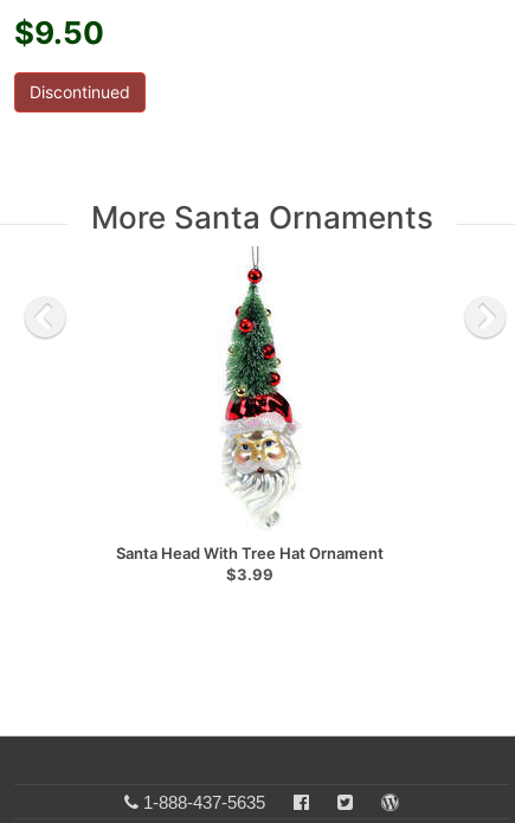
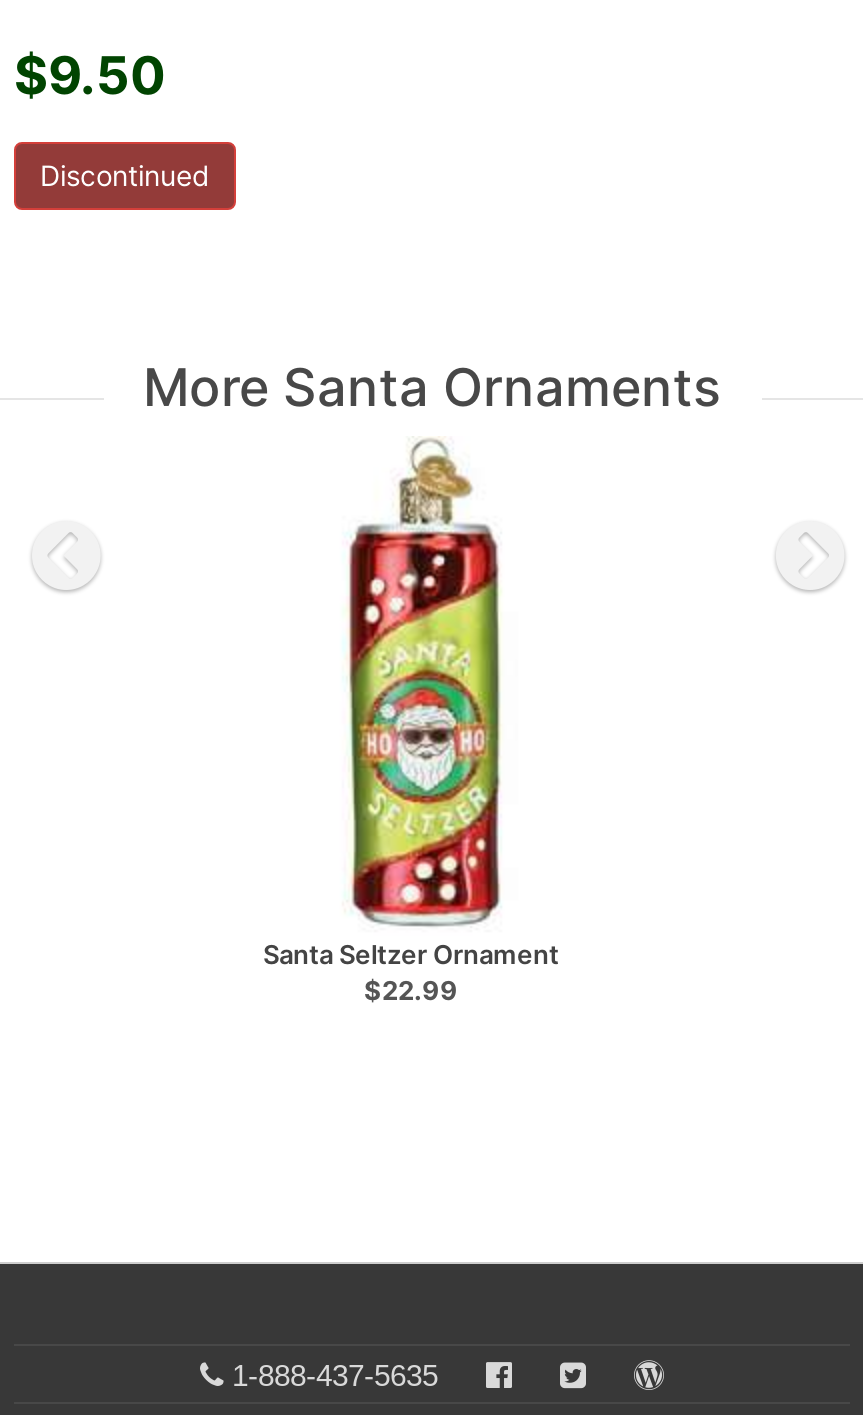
[115,249,383,584] [image] | Santa Head With Tree Hat Ornament | $3.99 -> [263,438,559,1006] [image] | Santa Seltzer Ornament | $22.99

